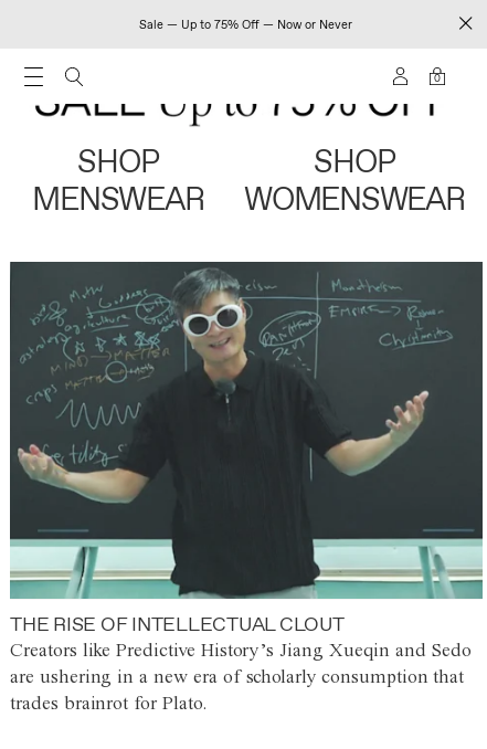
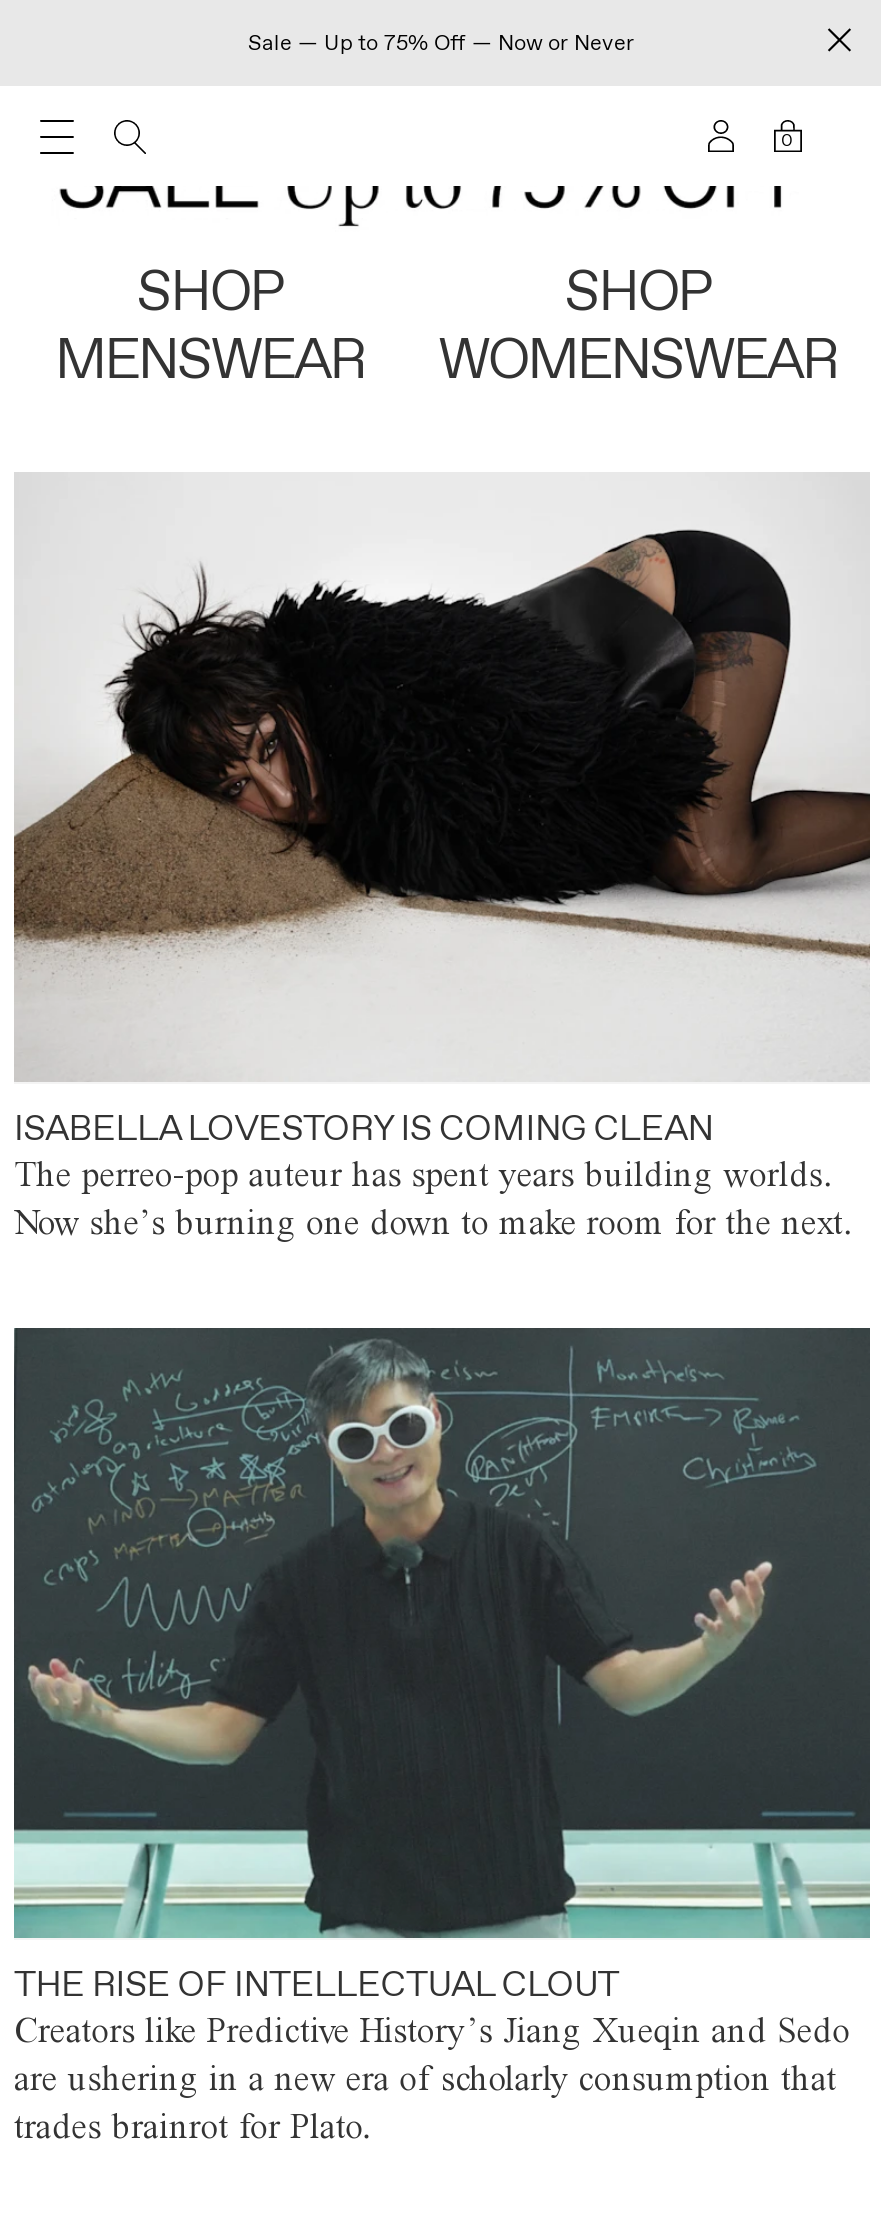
none -> [14,528,870,1243] [image] | ISABELLA LOVESTORY IS COMING CLEAN | The perreo-pop auteur has spent years building worlds. | Now she’s burning one down to make room for the next.

